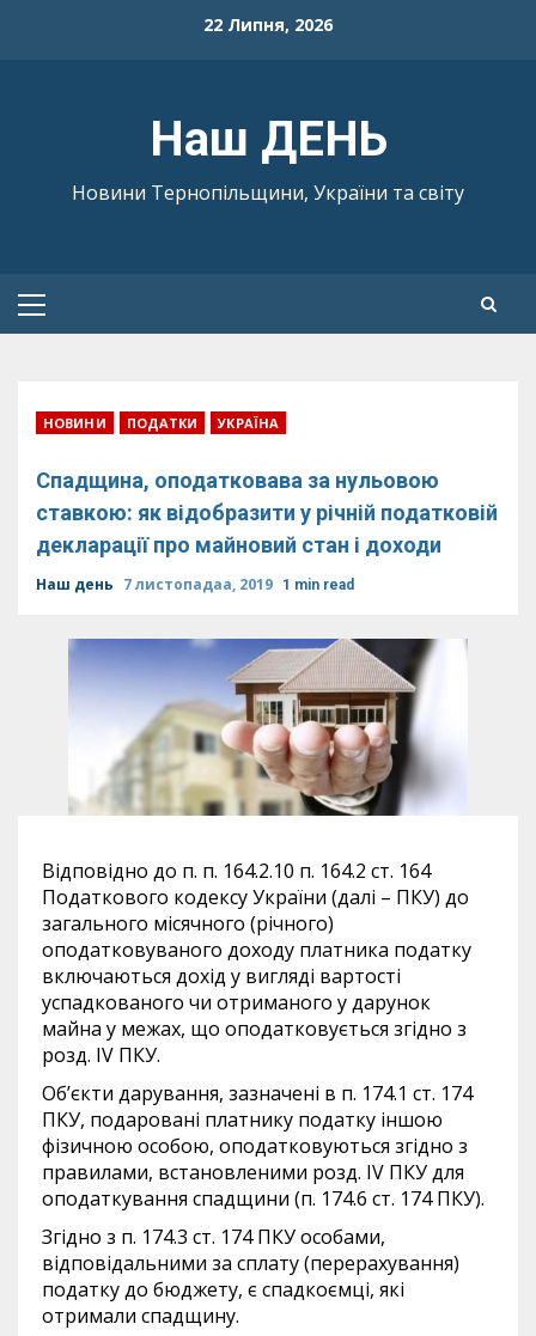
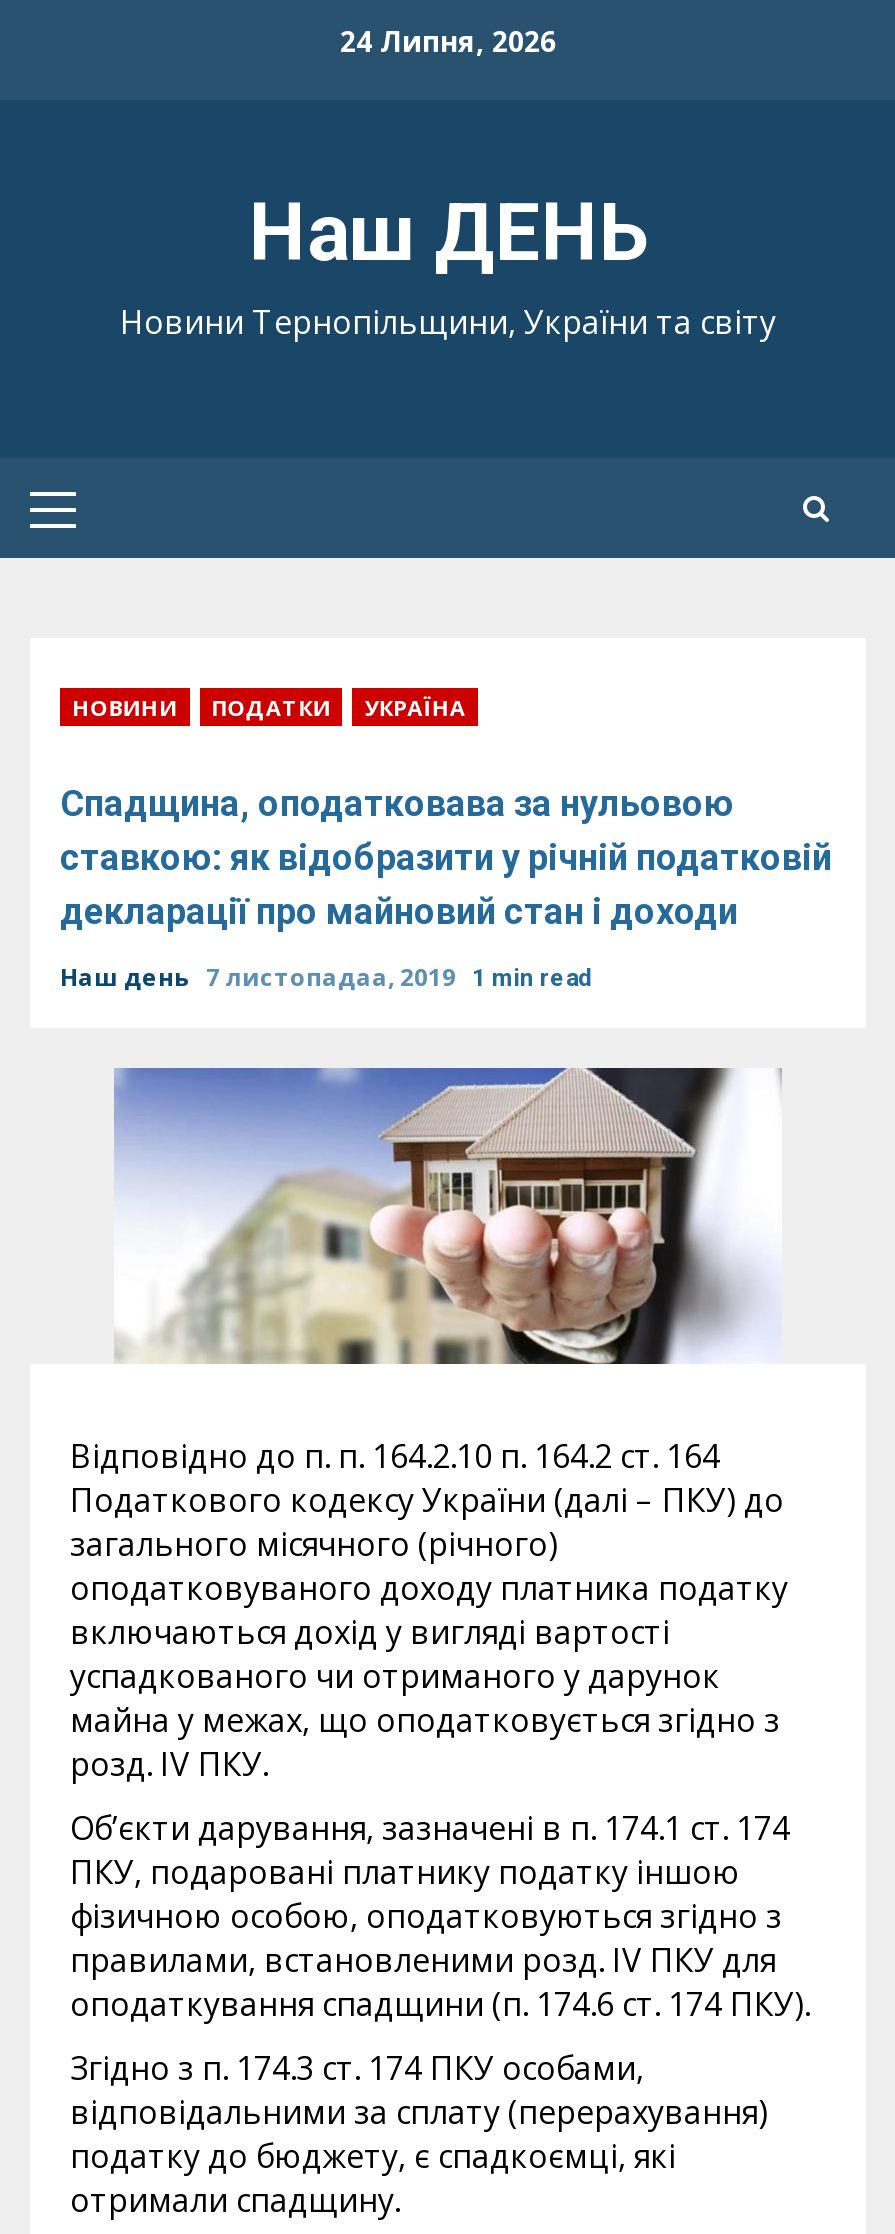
[203,13,333,36] 22 Липня, 2026 -> [340,22,556,60] 24 Липня, 2026

